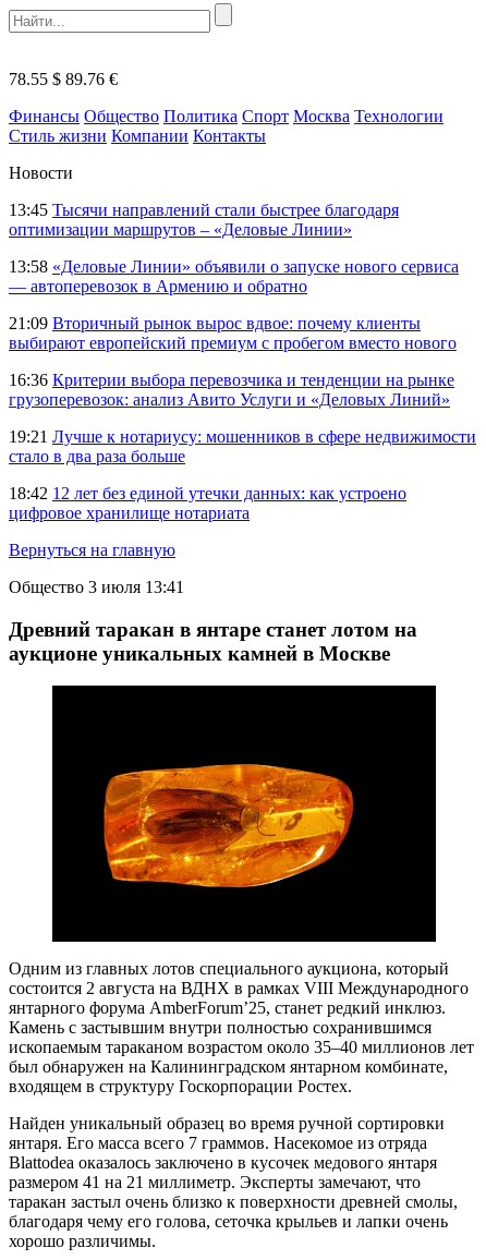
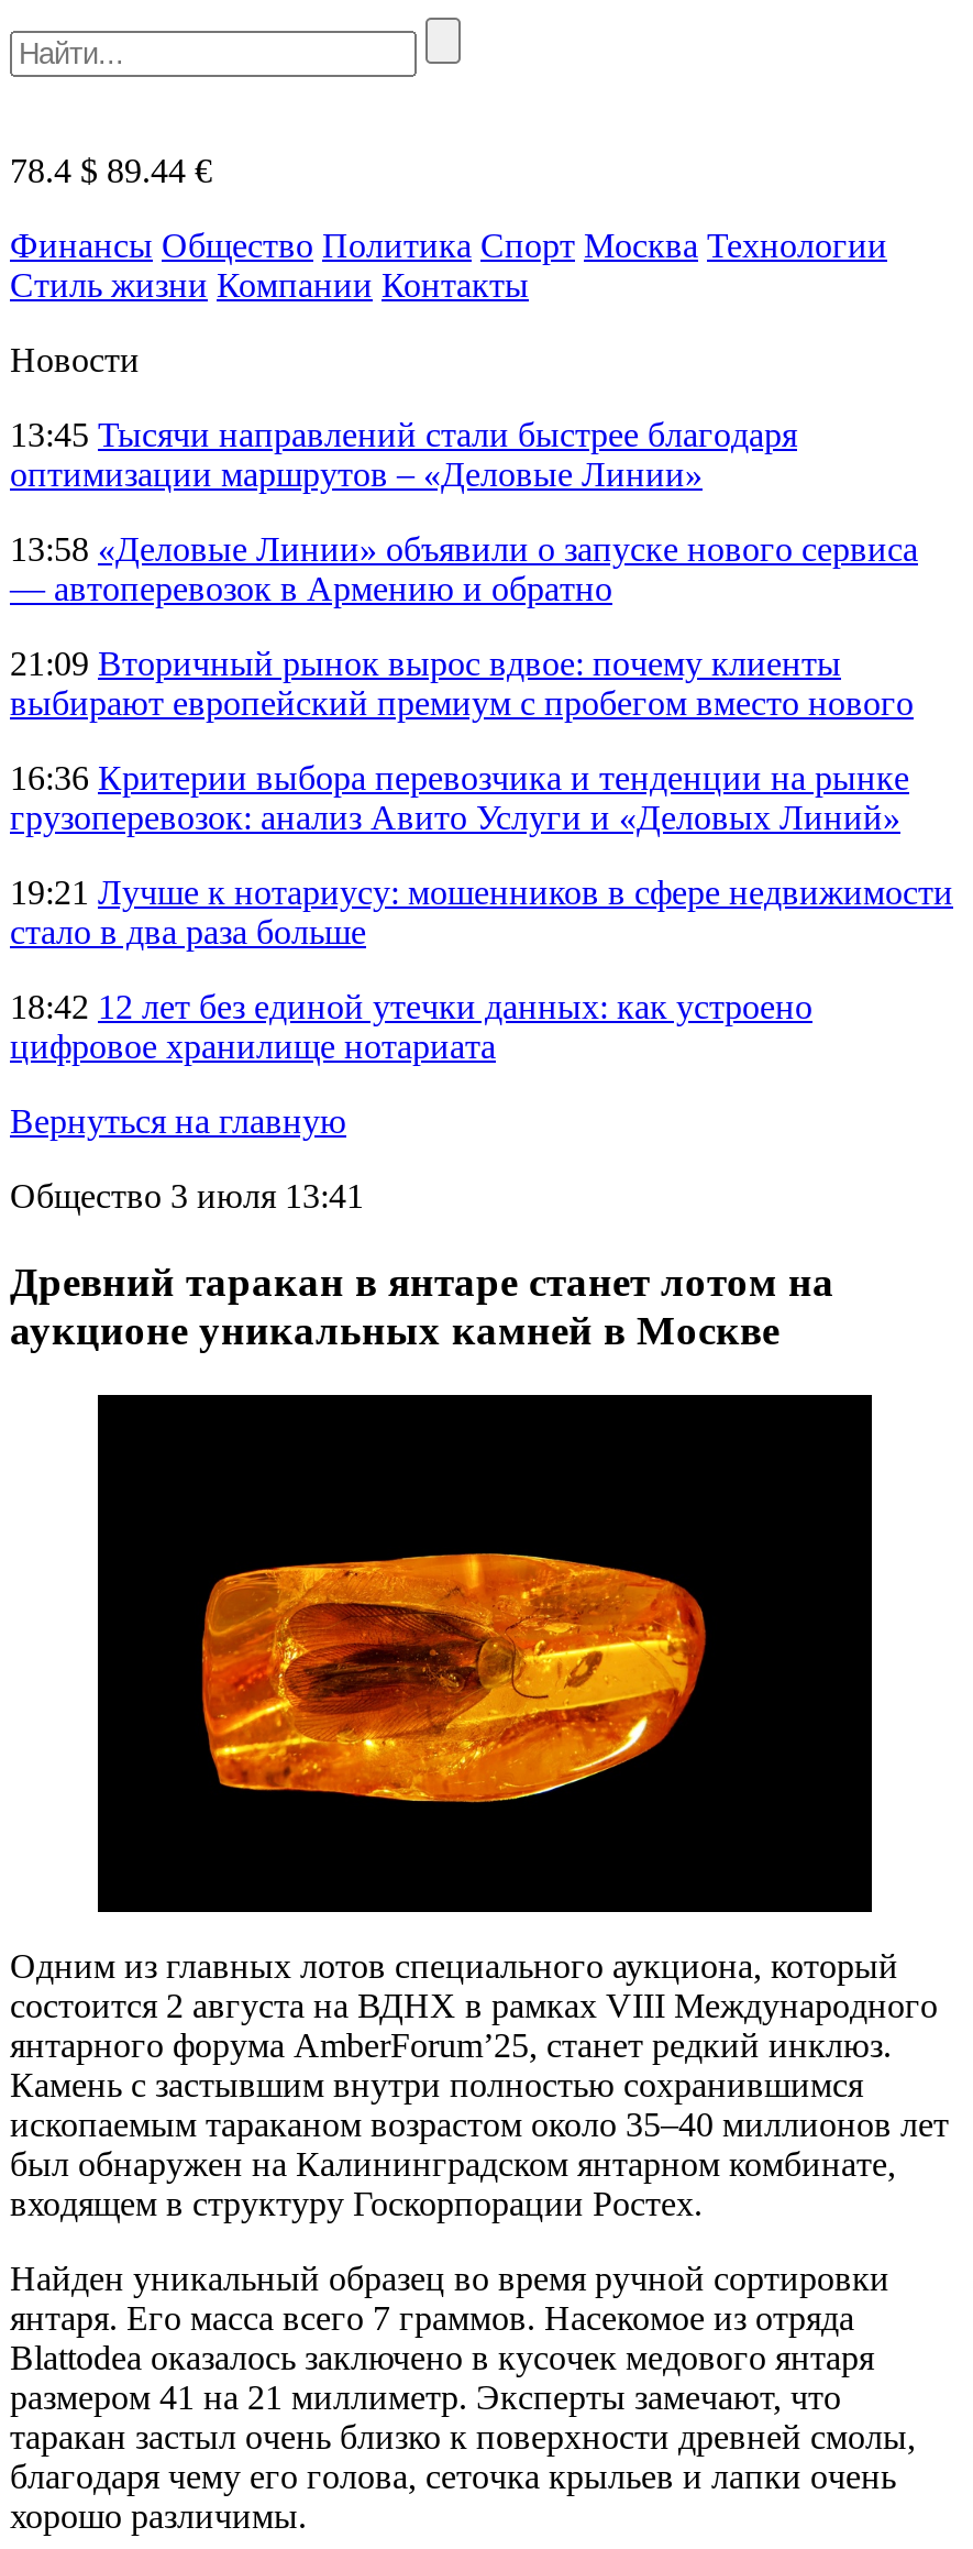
[9,70,118,88] 78.55 $ 89.76 € -> [10,152,212,189] 78.4 $ 89.44 €

